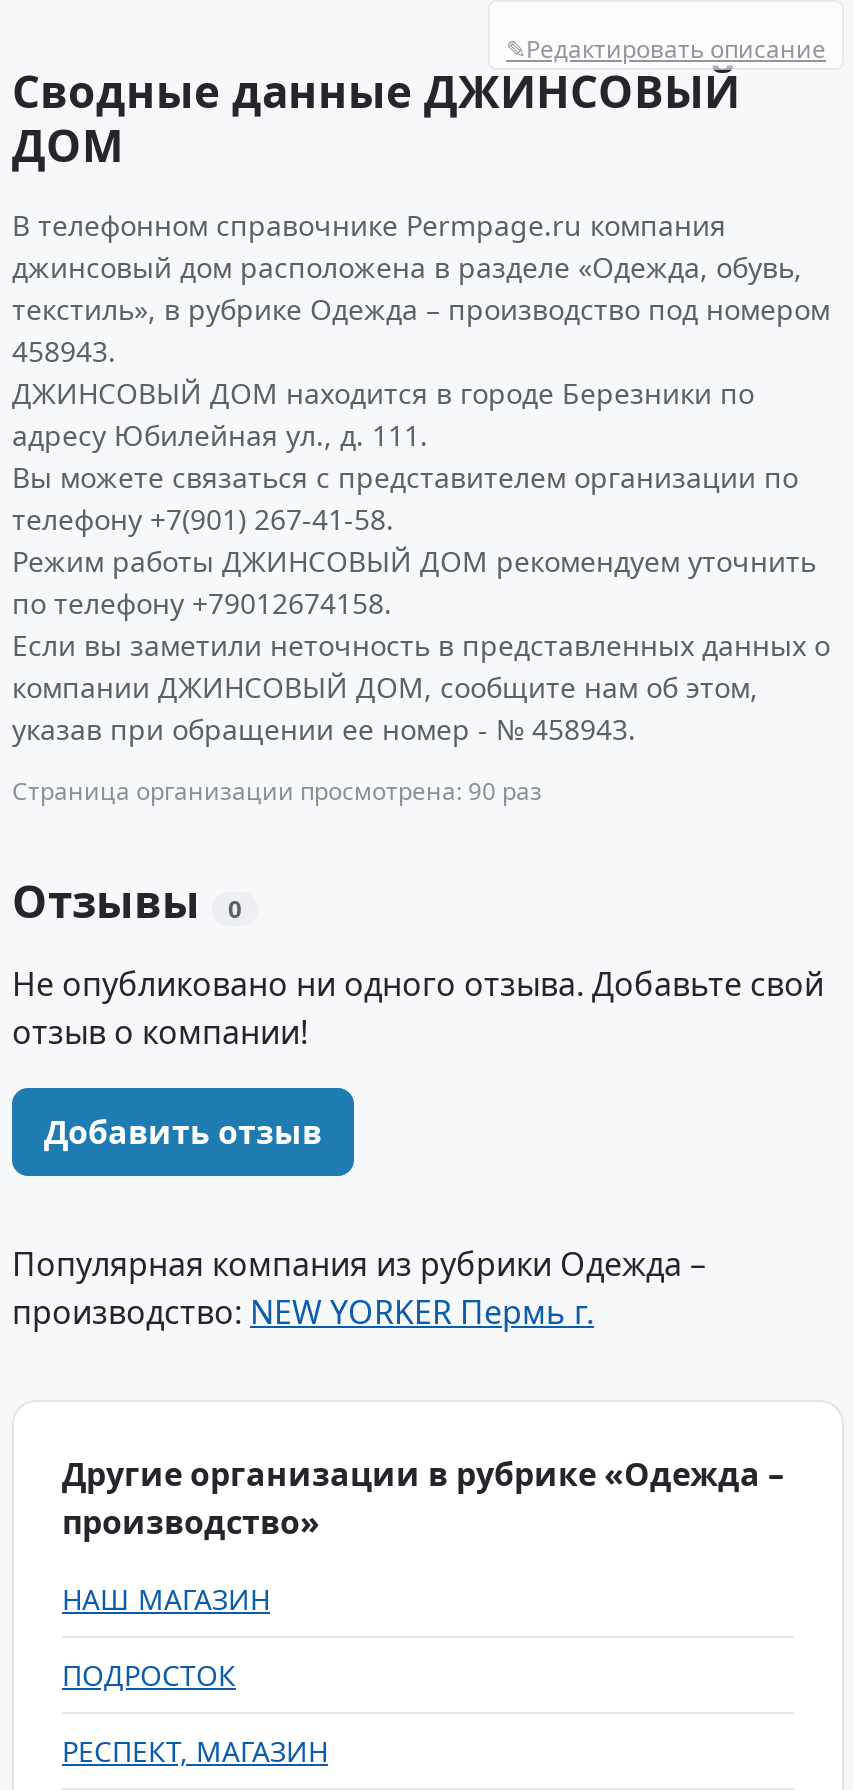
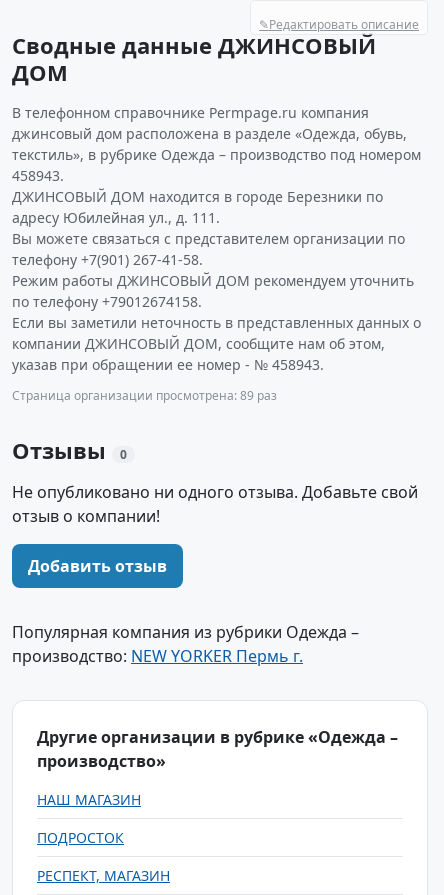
[12,774,542,808] Страница организации просмотрена: 90 раз -> [12,387,277,404] Страница организации просмотрена: 89 раз

